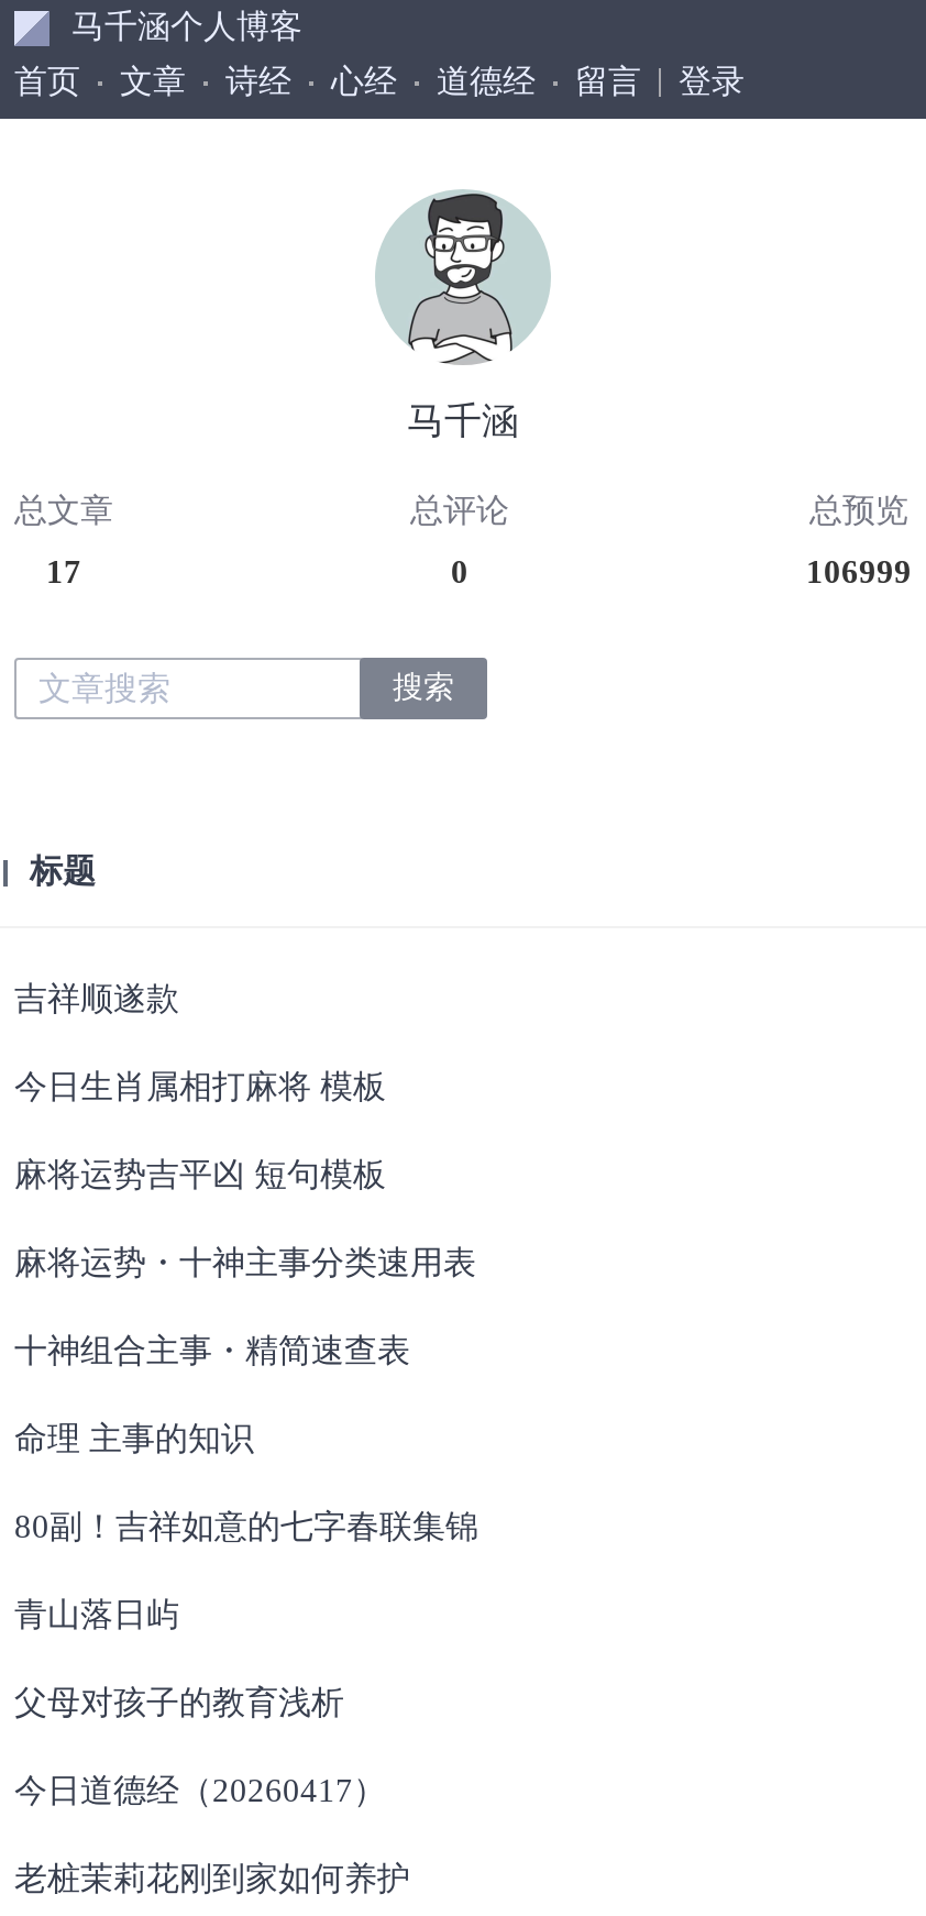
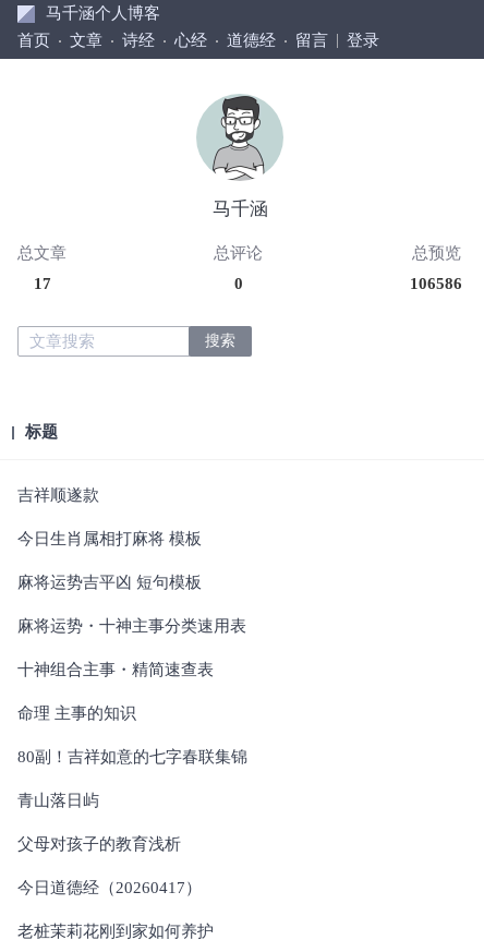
[806,554,912,590] 106999 -> [410,275,462,292] 106586

